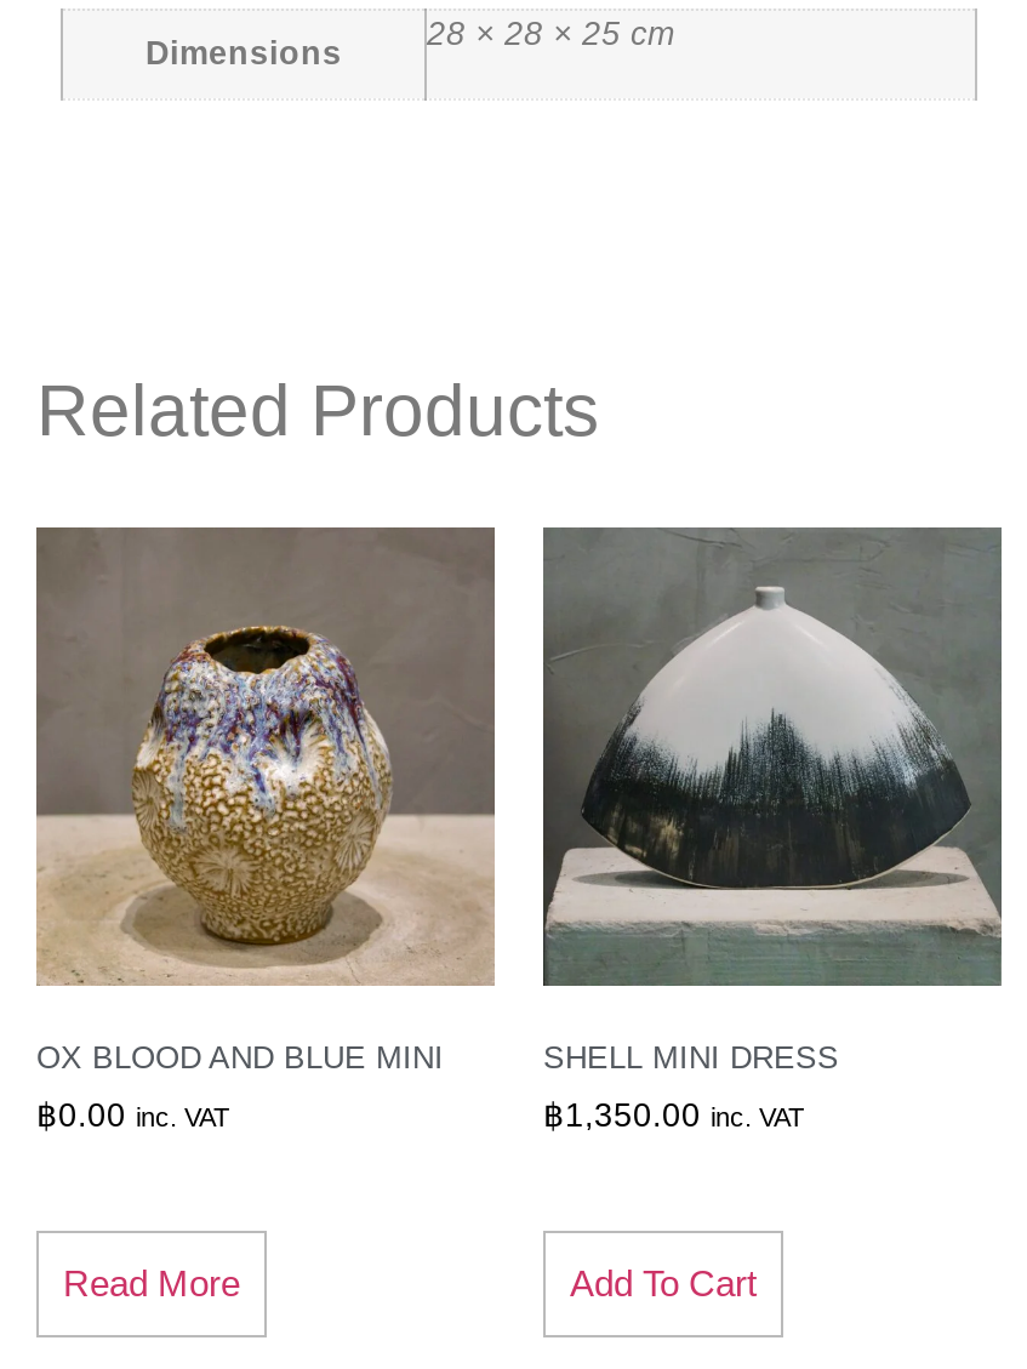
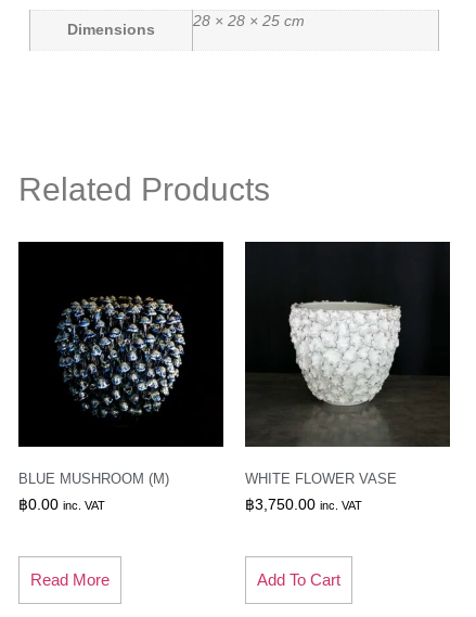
[34,525,497,1076] [image] | OX BLOOD AND BLUE MINI -> [17,241,224,487] [image] | BLUE MUSHROOM (M)
[541,525,1004,1076] [image] | SHELL MINI DRESS -> [245,242,451,487] [image] | WHITE FLOWER VASE
[543,1097,805,1133] ฿1,350.00 inc. VAT -> [245,496,362,513] ฿3,750.00 inc. VAT

